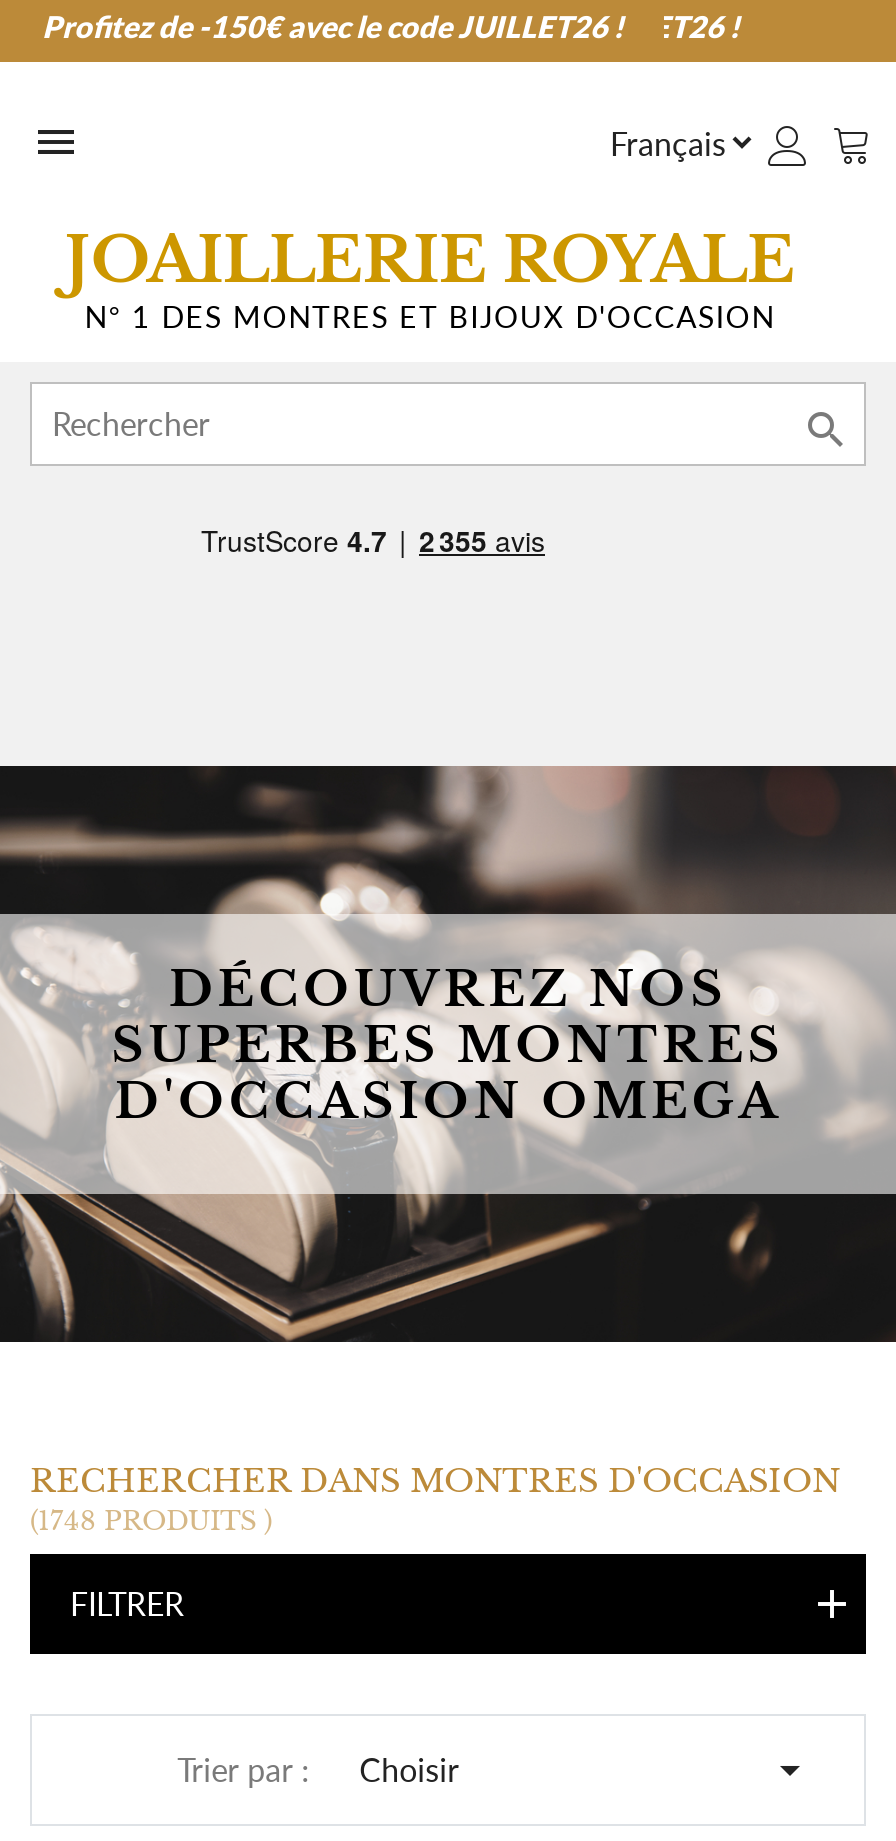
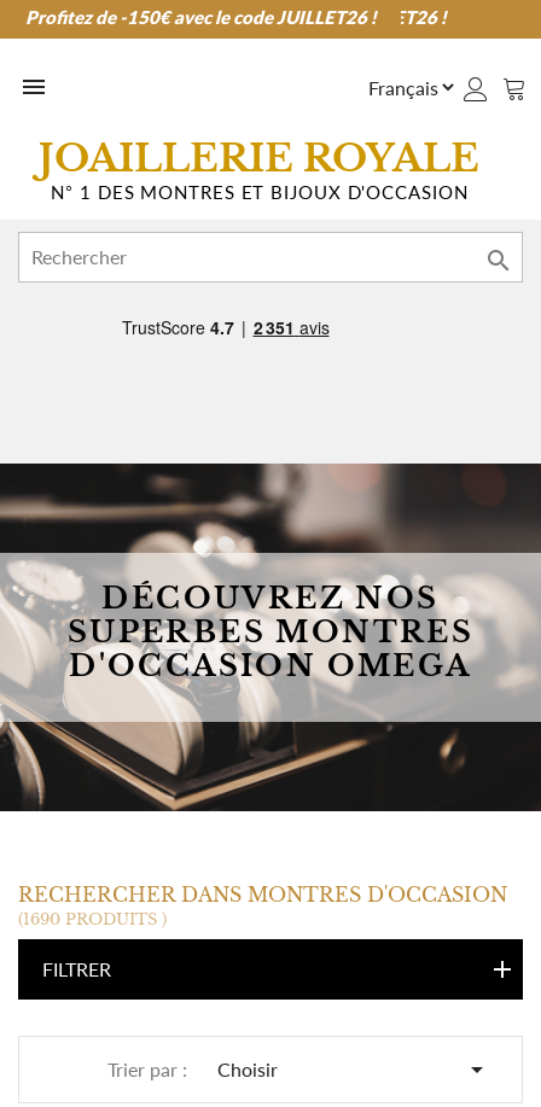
[30,1506,272,1538] (1748 PRODUITS ) -> [18,910,167,930] (1690 PRODUITS )

